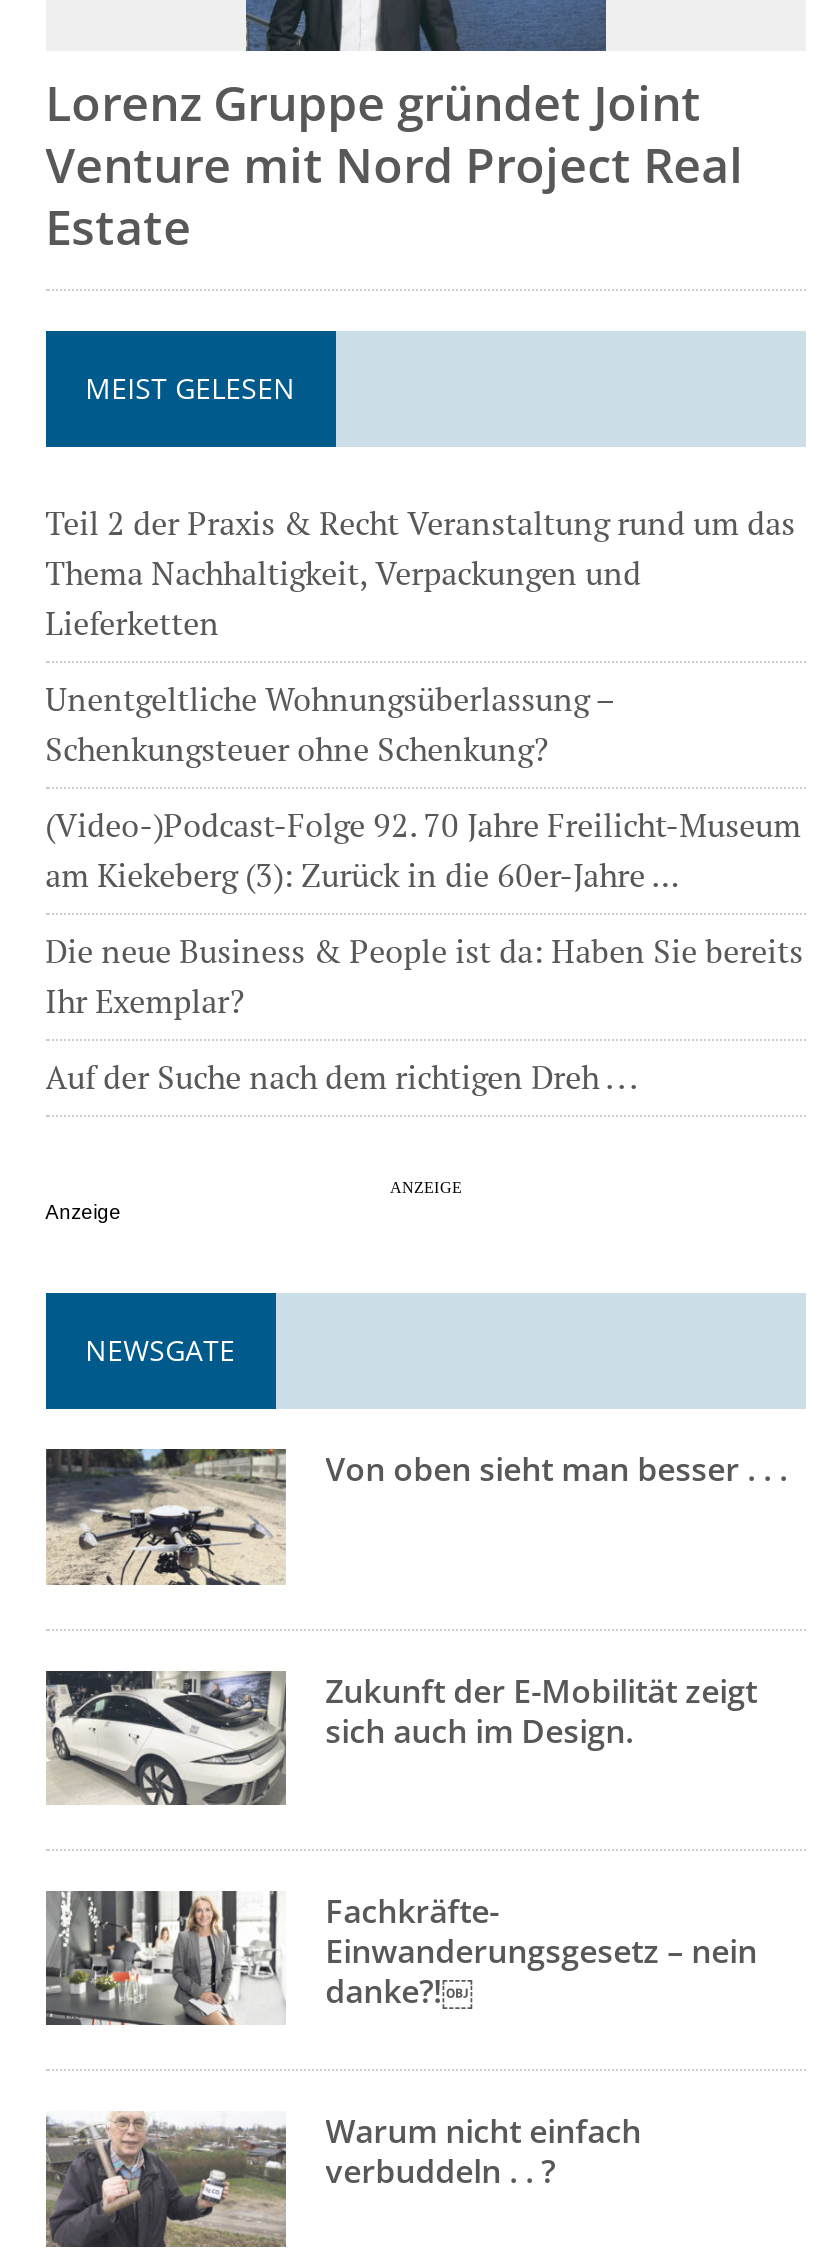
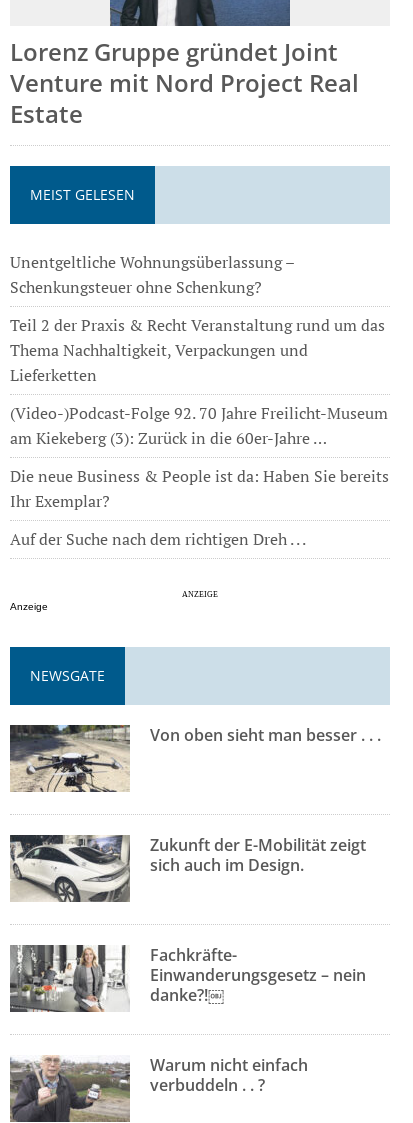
moved [45,502,795,646] -> [10,314,385,386]: Teil 2 der Praxis & Recht Veranstaltung rund um das | Thema Nachhaltigkeit, Verpackungen und | Lieferketten
moved [45,678,613,772] -> [10,251,294,298]: Unentgeltliche Wohnungsüberlassung – | Schenkungsteuer ohne Schenkung?

